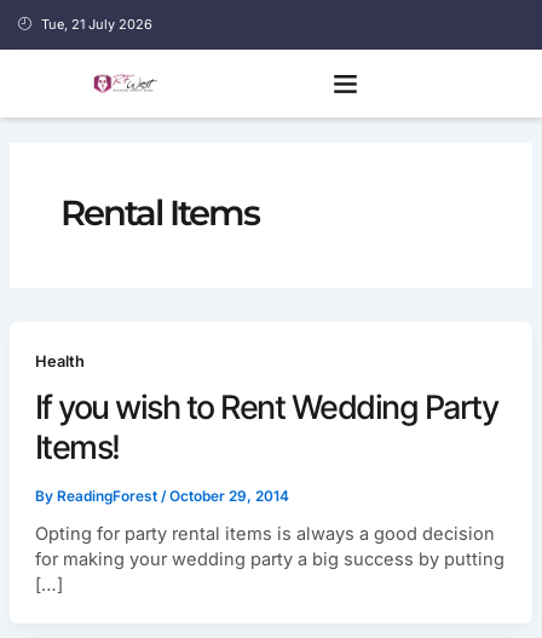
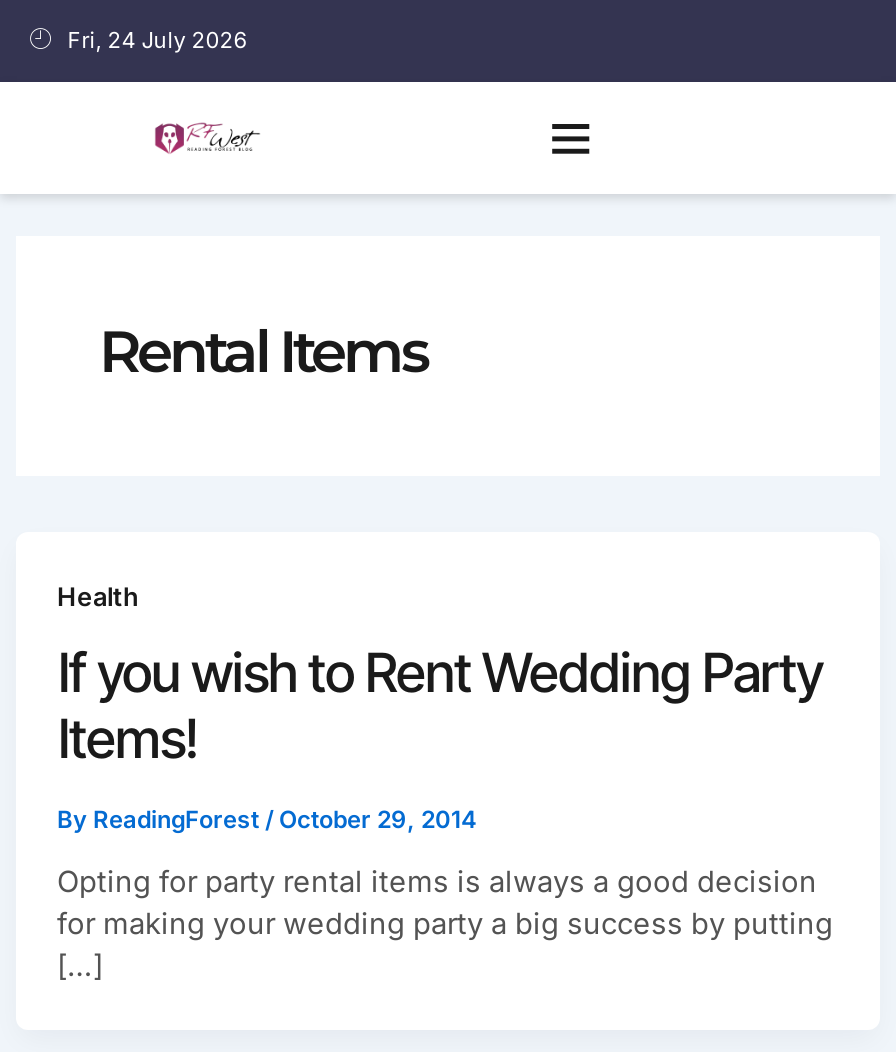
[41,16,152,33] Tue, 21 July 2026 -> [68,26,248,54] Fri, 24 July 2026

